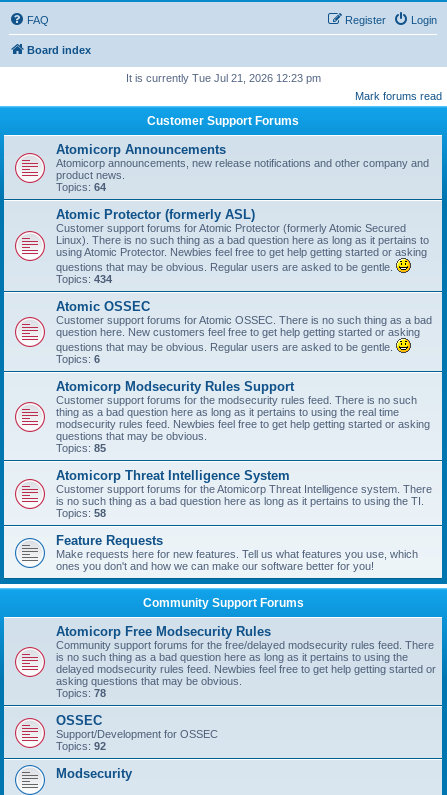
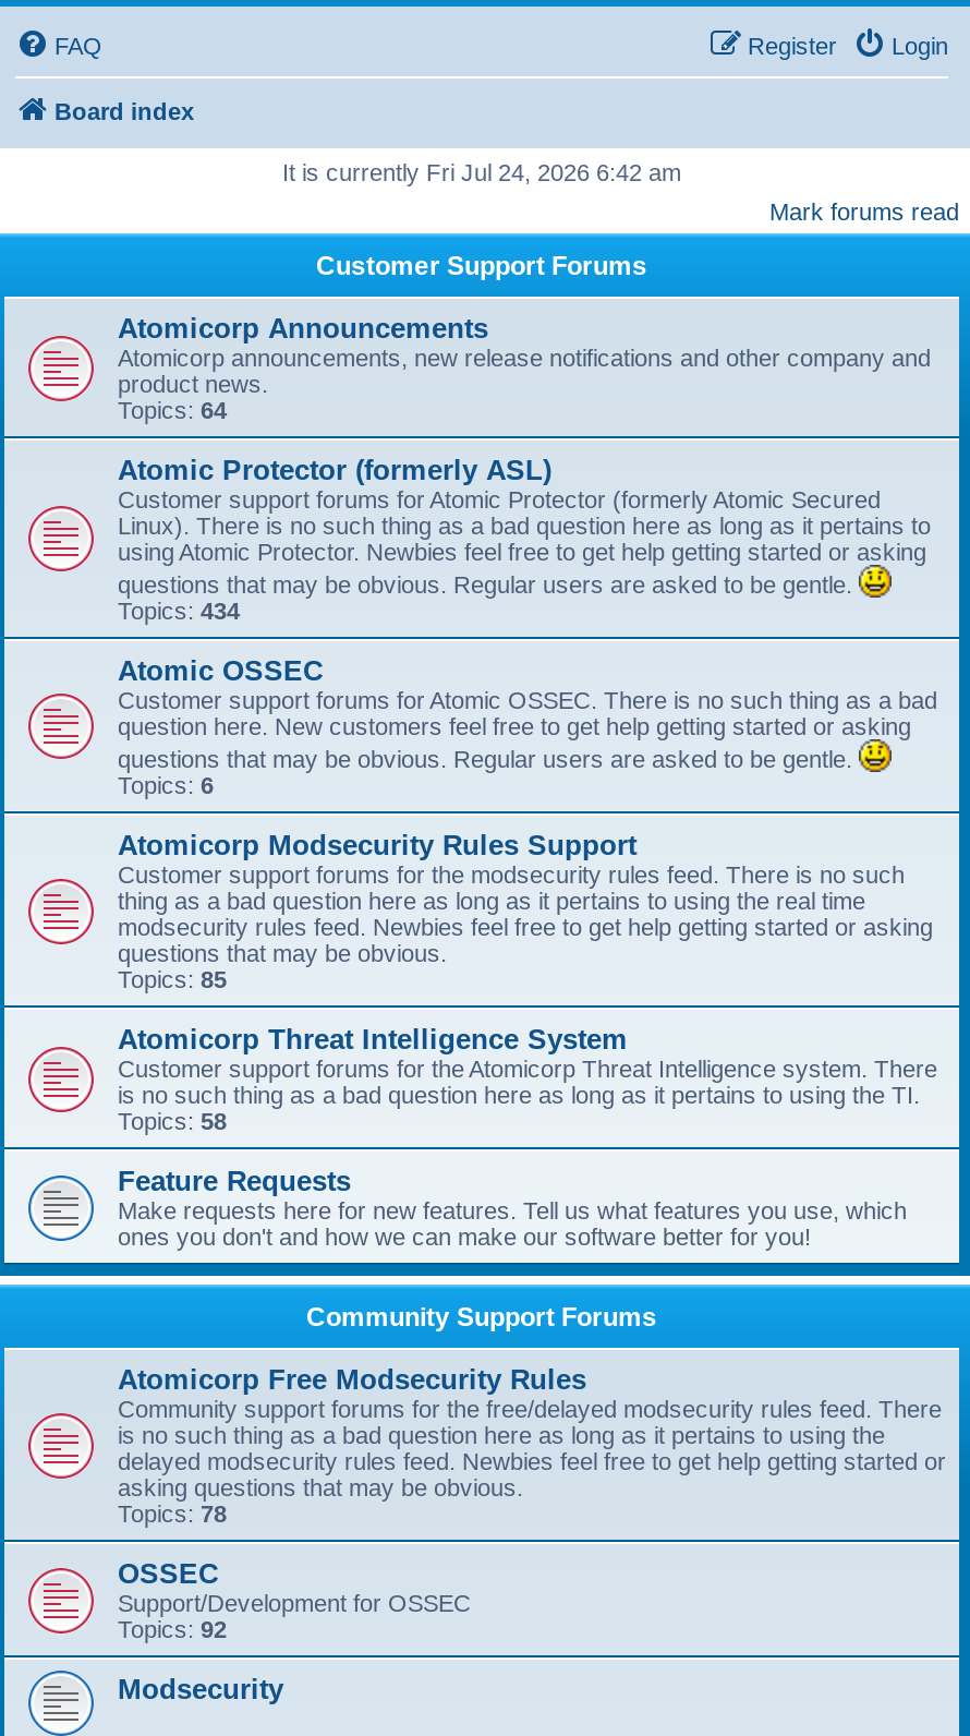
[125,72,320,84] It is currently Tue Jul 21, 2026 12:23 pm -> [282,159,681,185] It is currently Fri Jul 24, 2026 6:42 am

